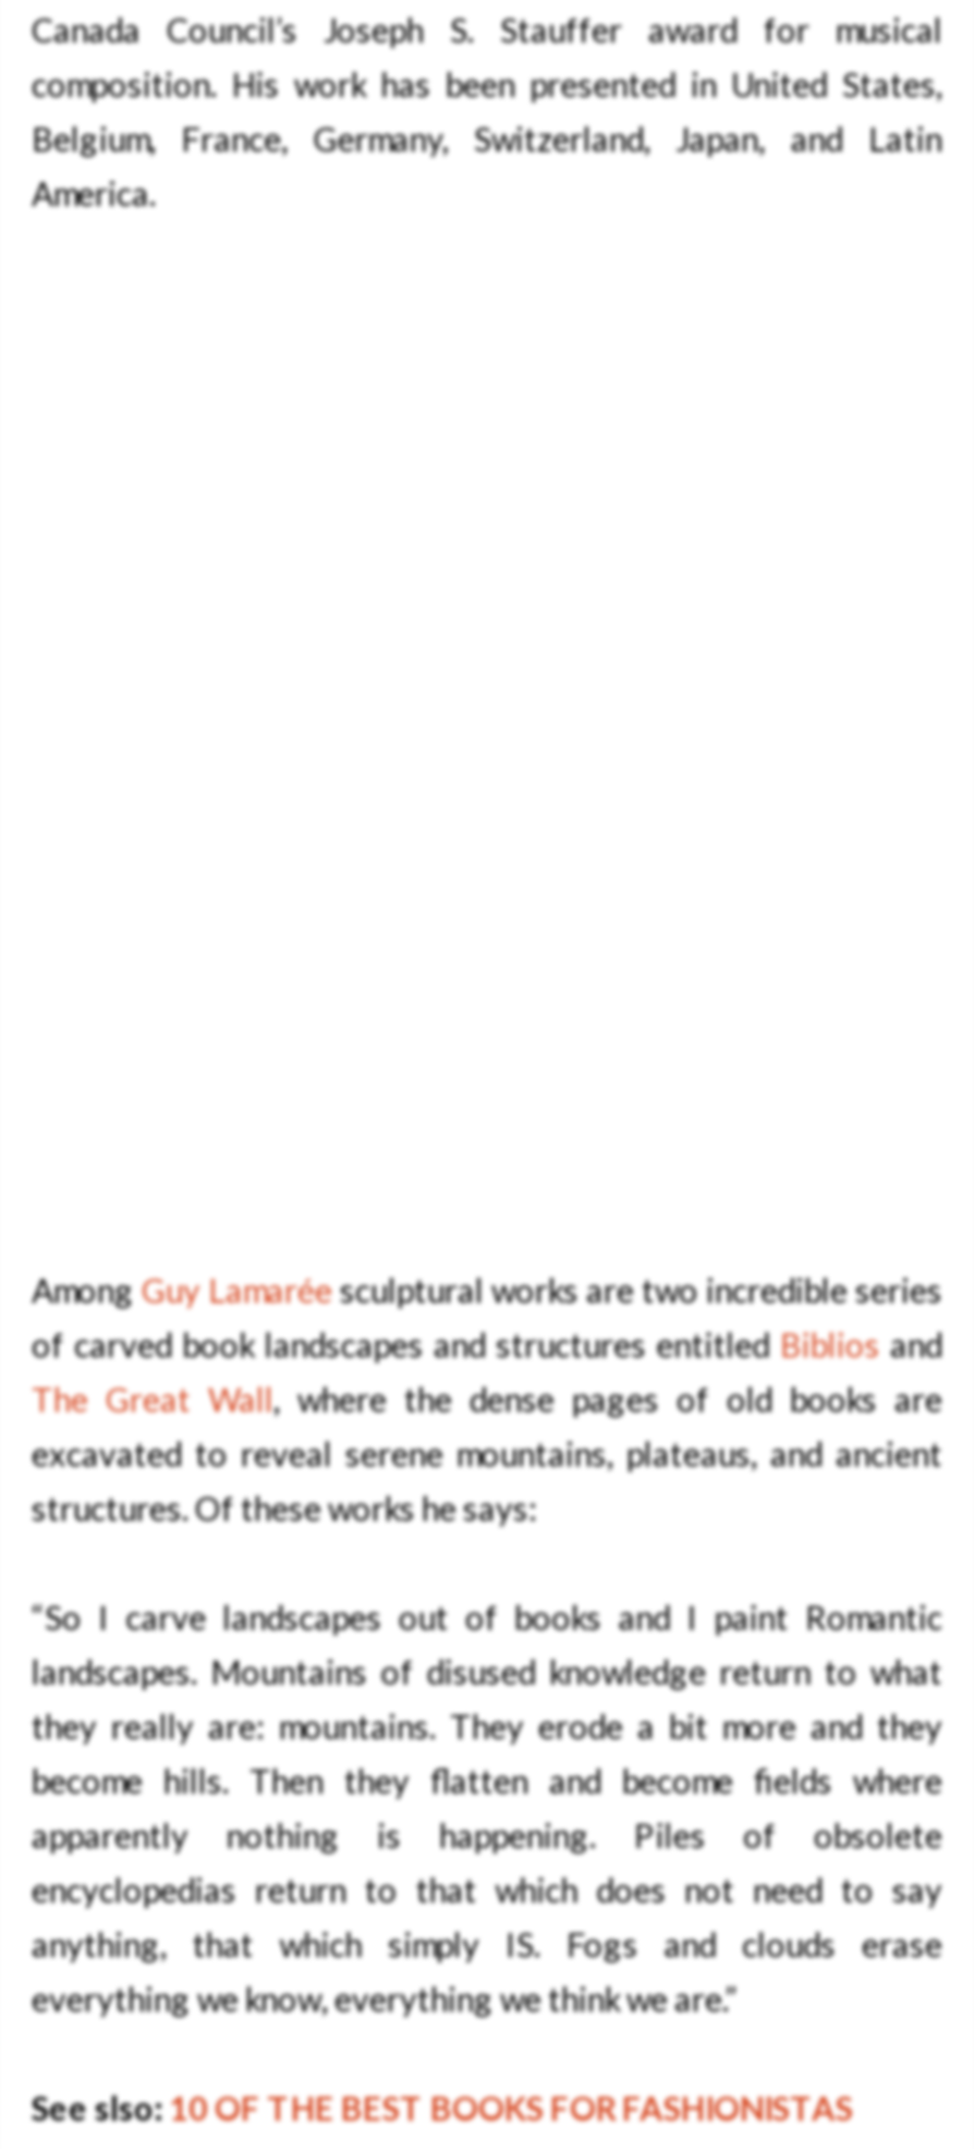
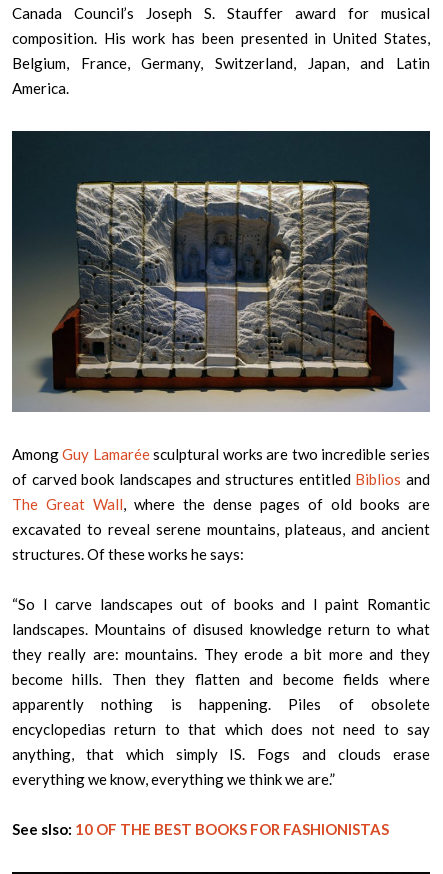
none -> [11,130,431,413] [image]

